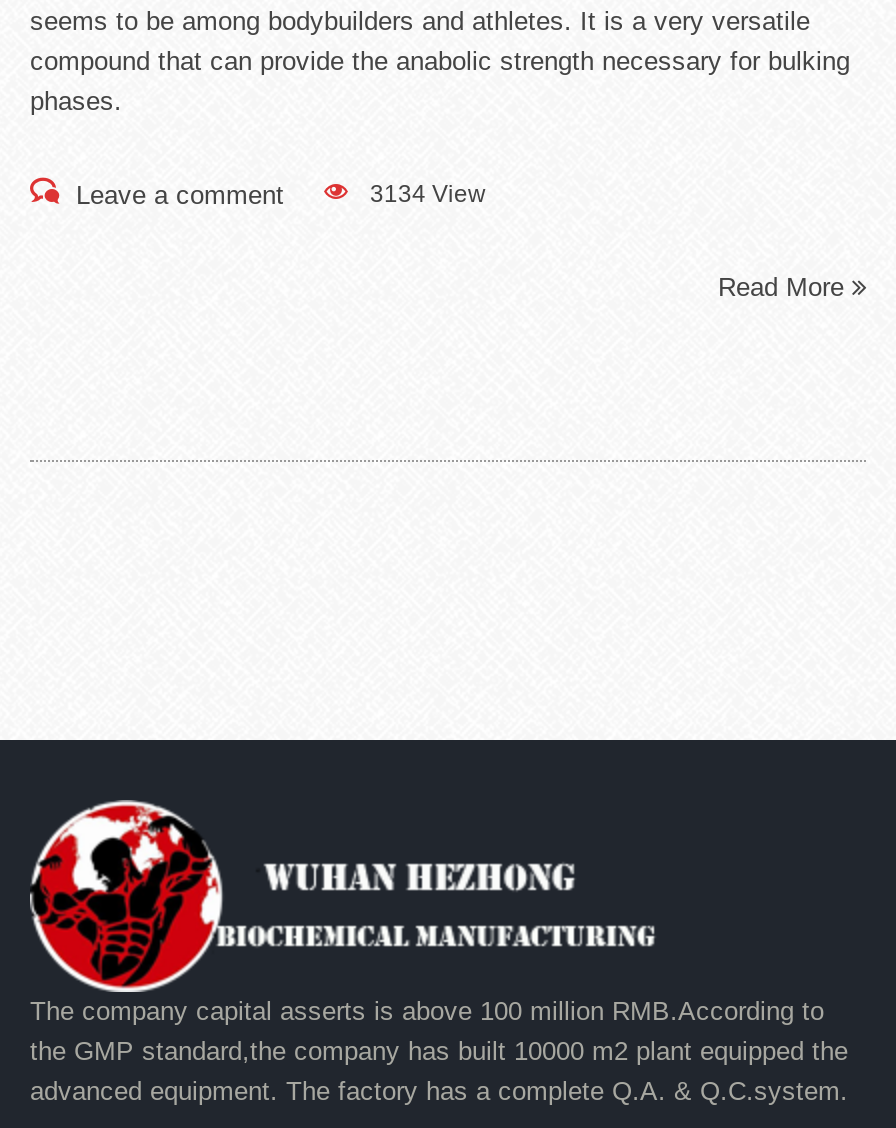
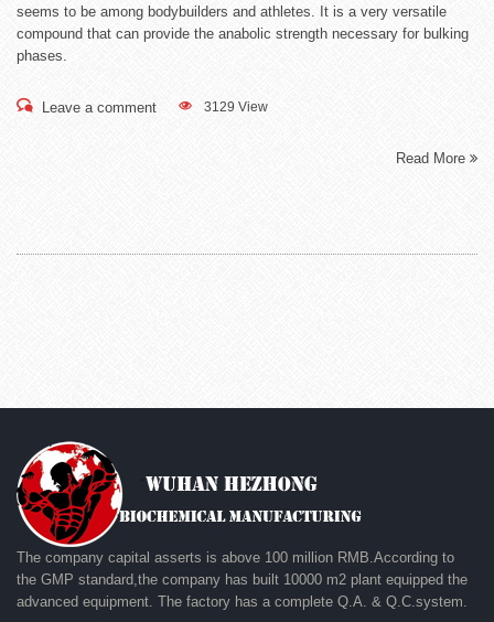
[364,180,486,208] 3134 View -> [201,99,268,115] 3129 View

